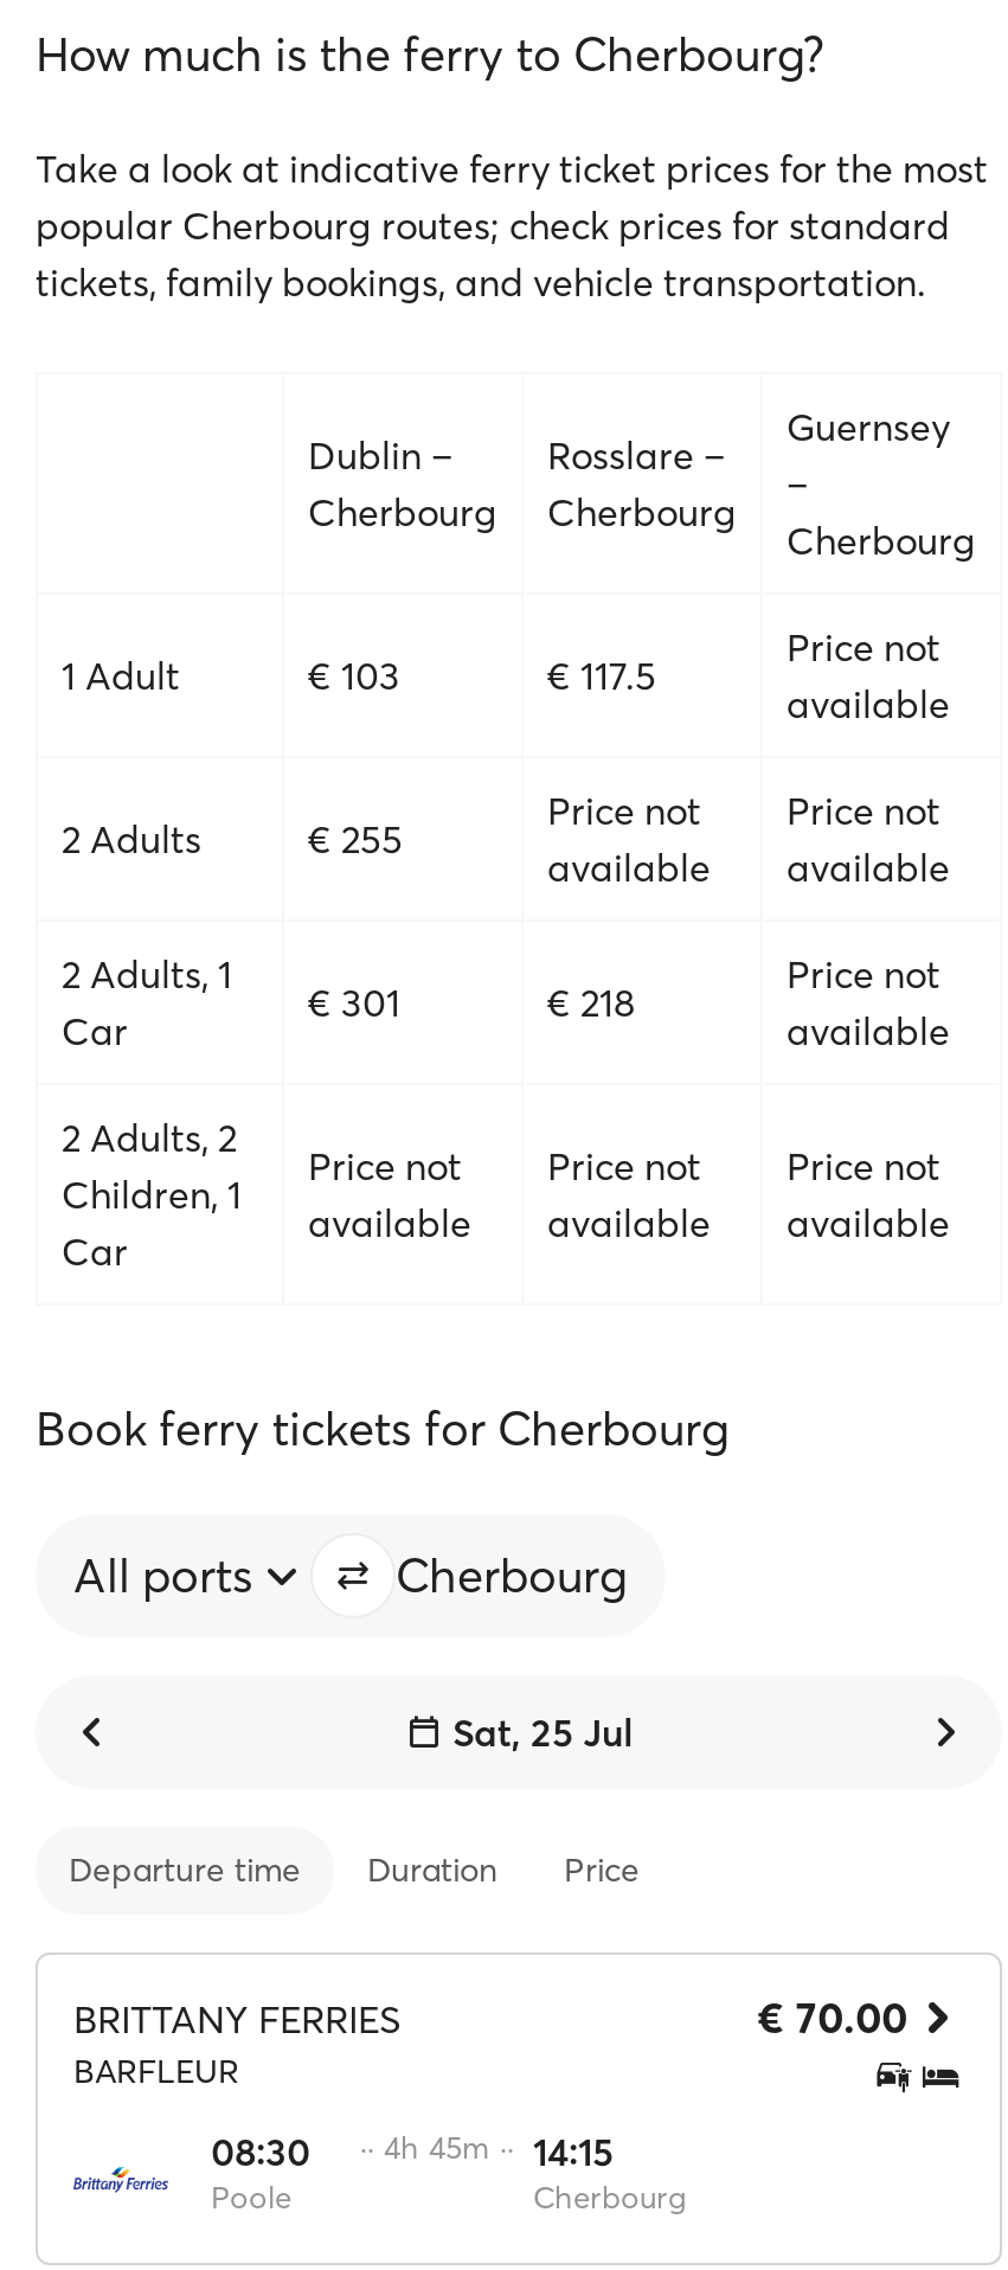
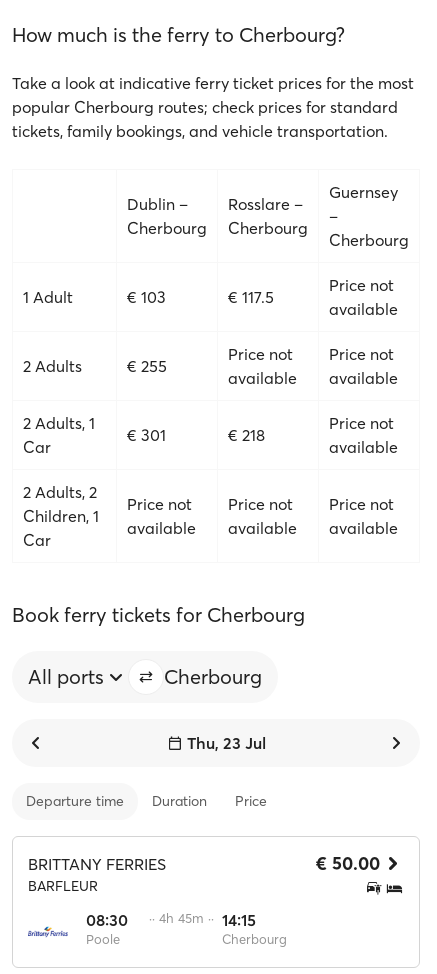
[452,1708,633,1756] Sat, 25 Jul -> [186,733,265,753] Thu, 23 Jul
[758,1990,907,2045] € 70.00 -> [316,852,380,875] € 50.00

